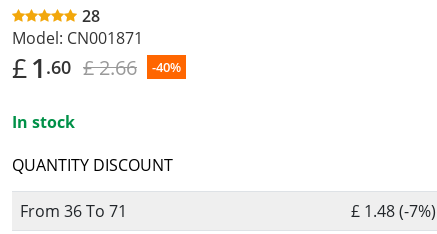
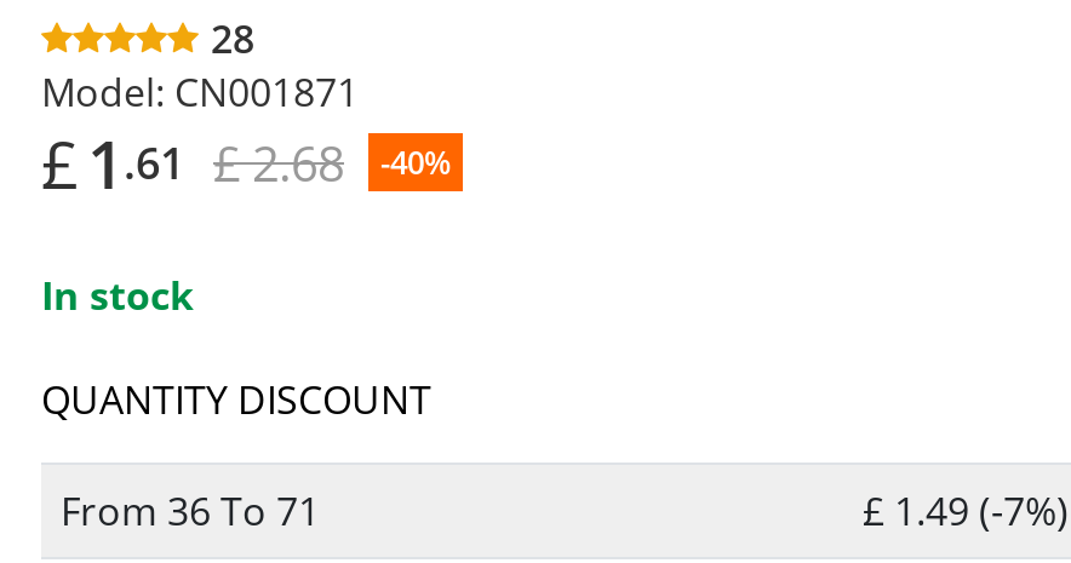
[12,49,181,86] £ 1.60 £ 2.66 -40% -> [41,118,451,208] £ 1.61 £ 2.68 -40%
[351,200,436,222] £ 1.48 (-7%) -> [863,484,1069,537] £ 1.49 (-7%)

